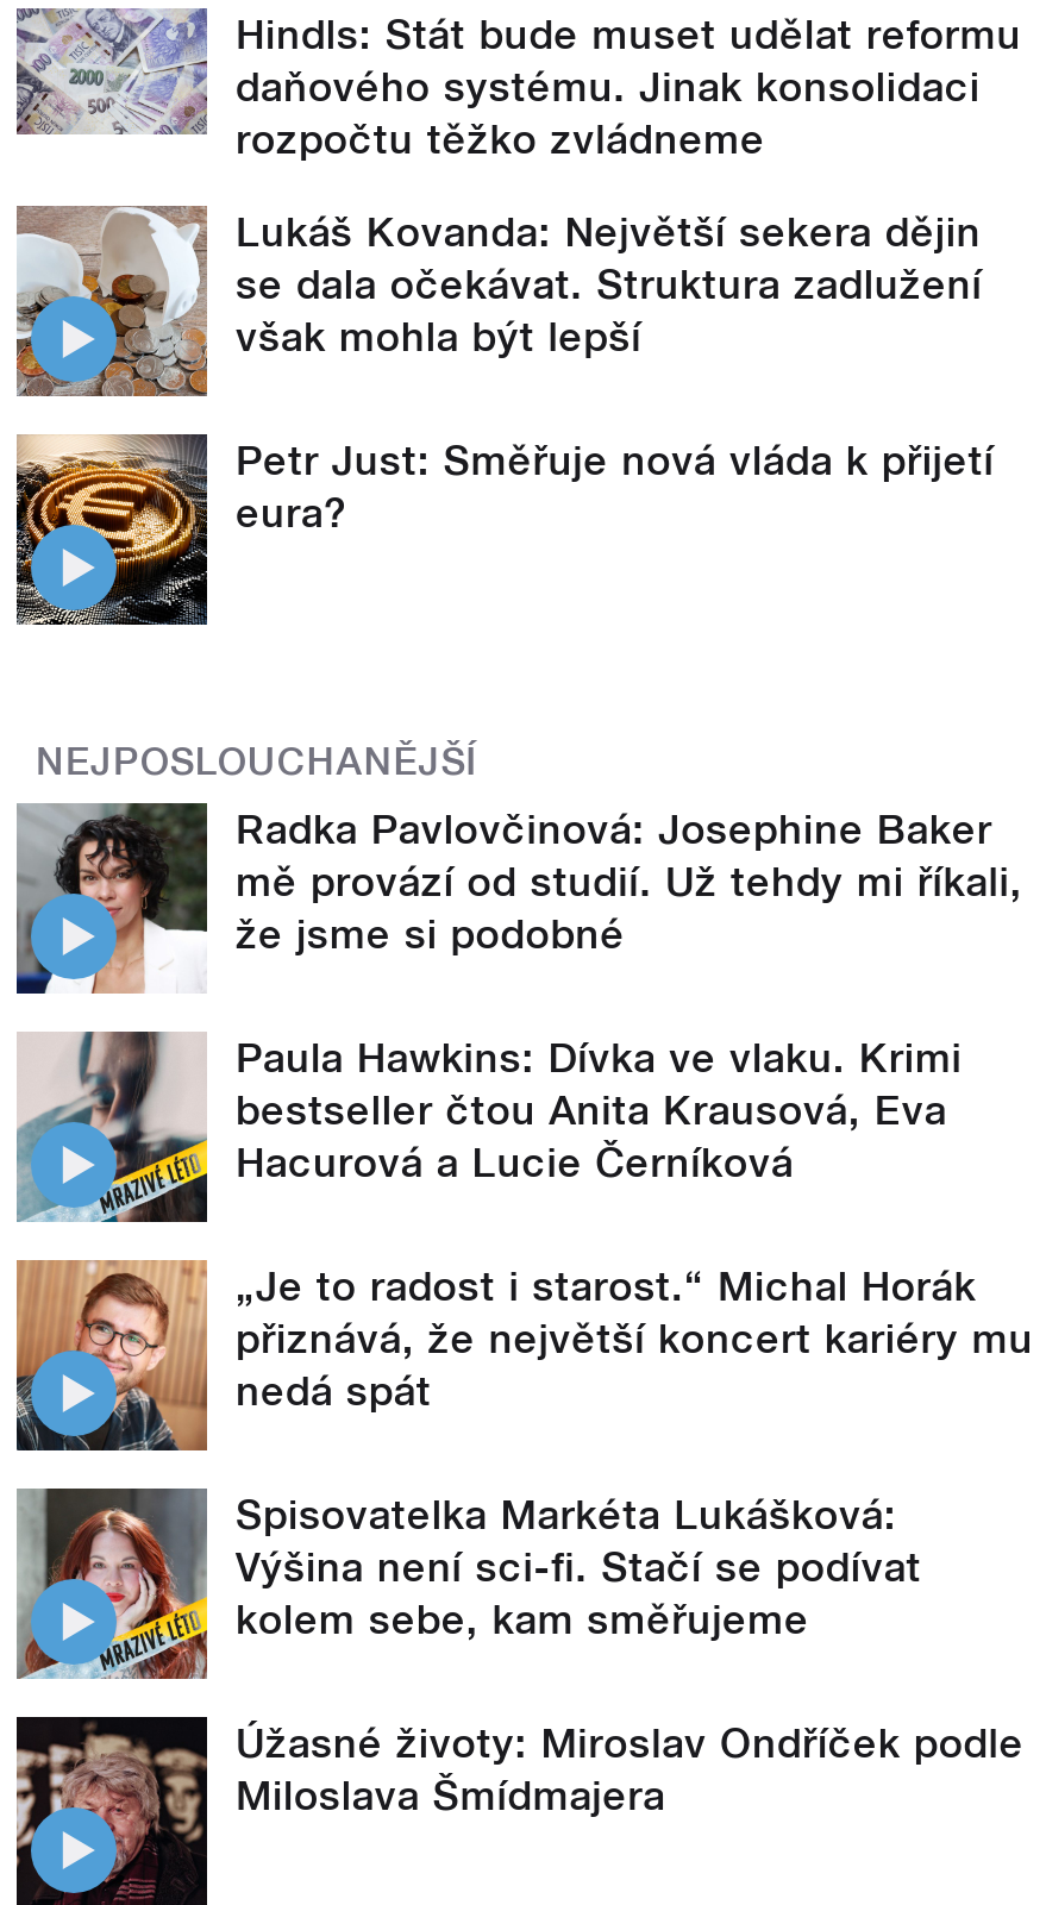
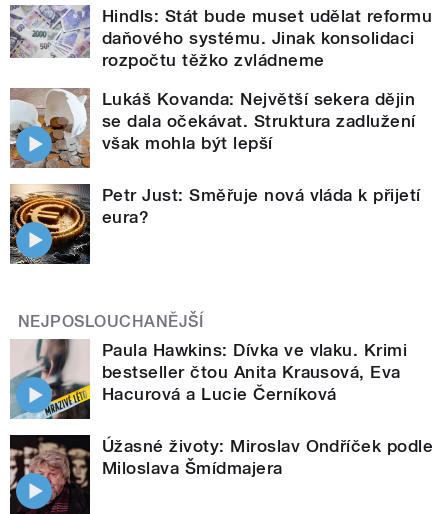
[17,801,1023,996] [image] | Radka Pavlovčinová: Josephine Baker | mě provází od studií. Už tehdy mi říkali, | že jsme si podobné -> none
[14,1258,1033,1643] [image] | „Je to radost i starost.“ Michal Horák | přiznává, že největší koncert kariéry mu | nedá spát | Spisovatelka Markéta Lukášková: | Výšina není sci-fi. Stačí se podívat | kolem sebe, kam směřujeme -> none
[19,1486,209,1681] [image] -> none

